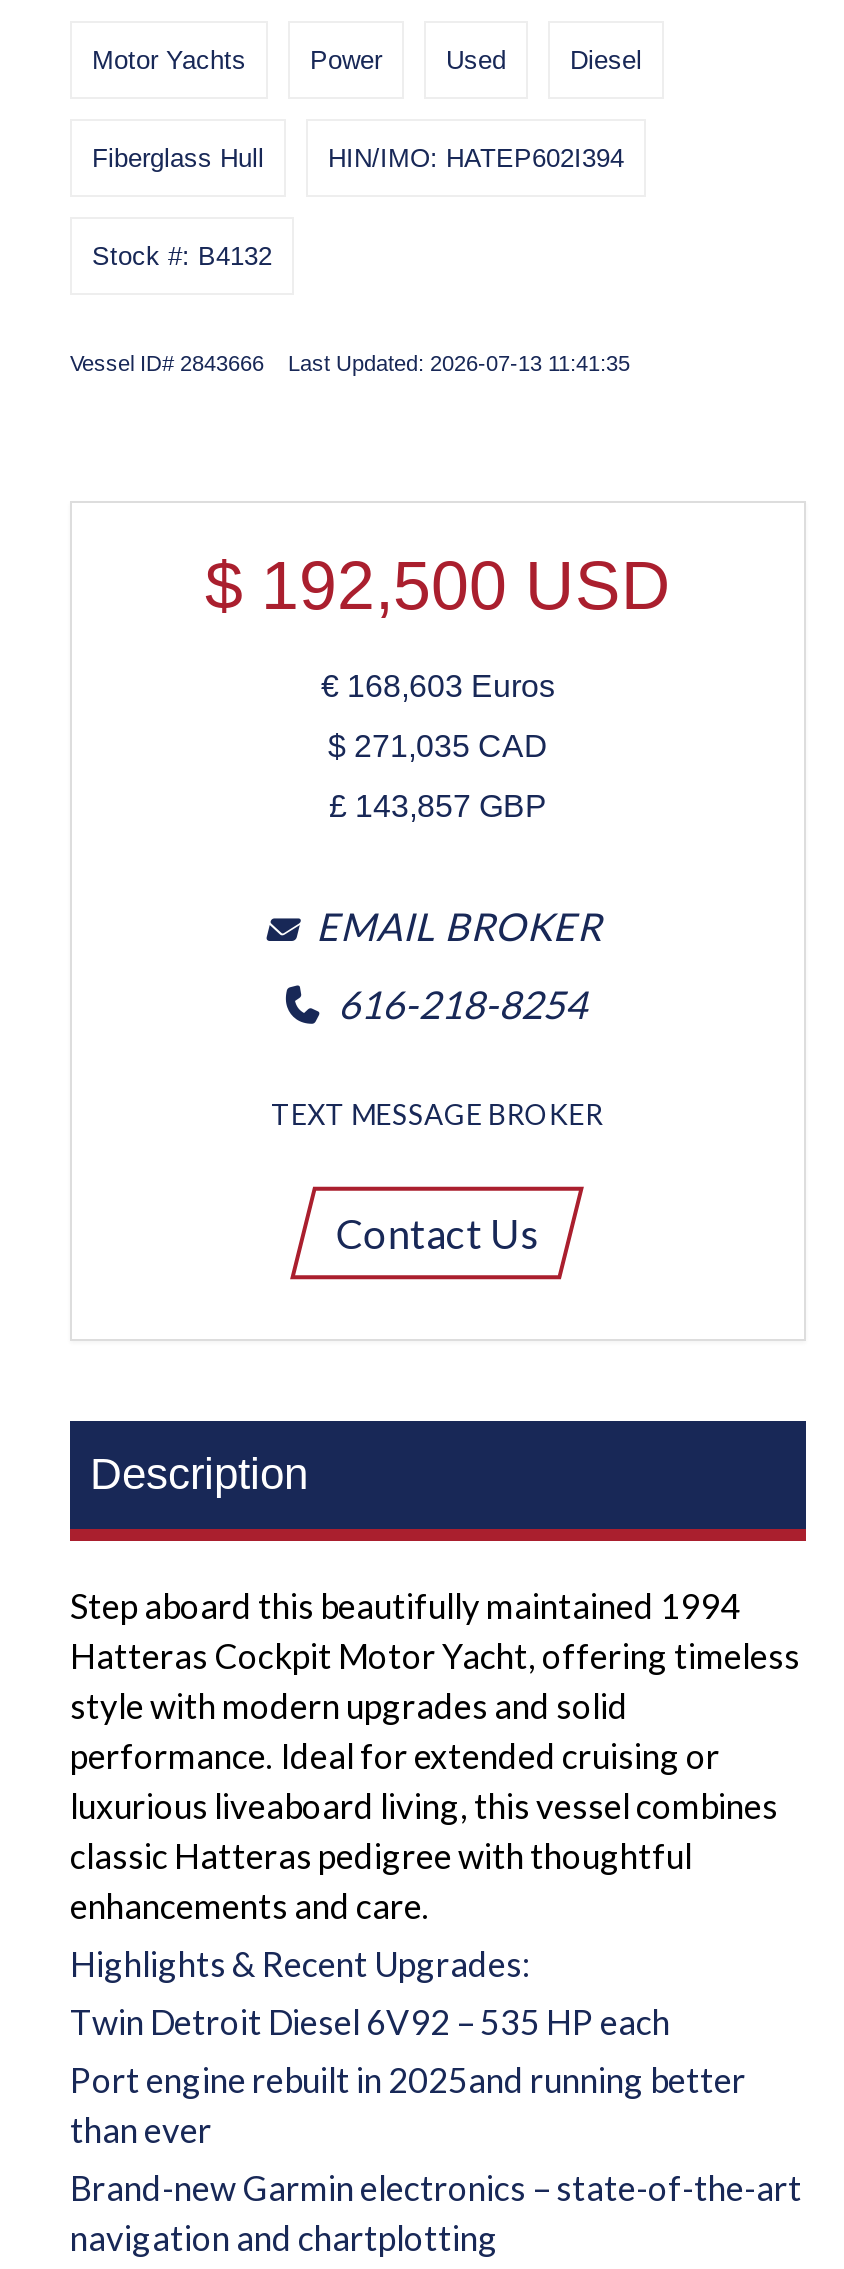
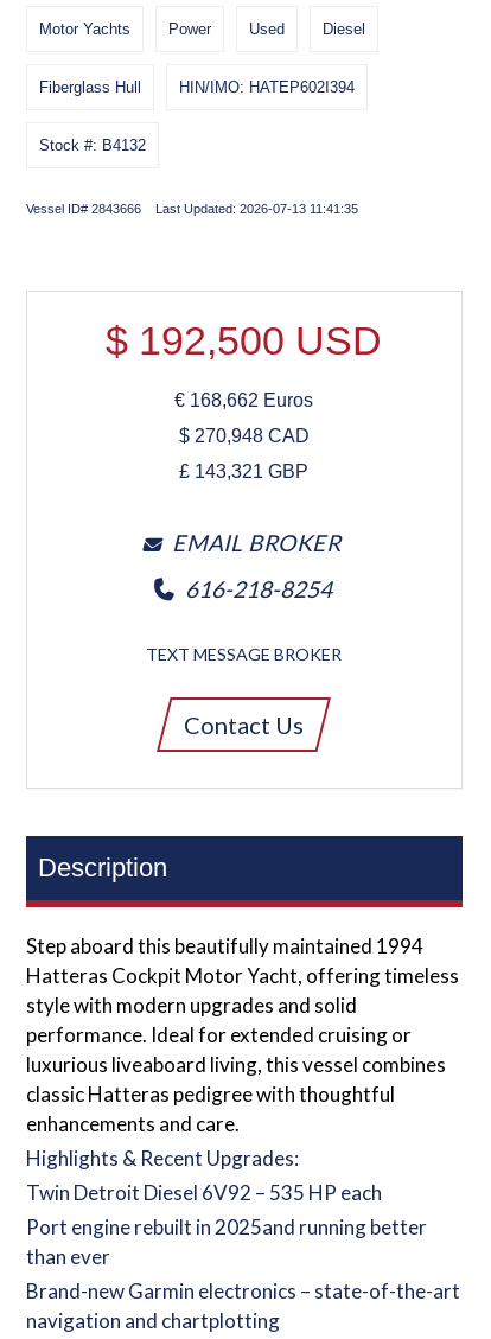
[321,669,555,703] €168,603 Euros -> [175,390,314,410] €168,662 Euros
[328,729,548,763] $271,035 CAD -> [179,426,310,446] $270,948 CAD
[329,789,547,823] £143,857 GBP -> [180,461,309,482] £143,321 GBP

